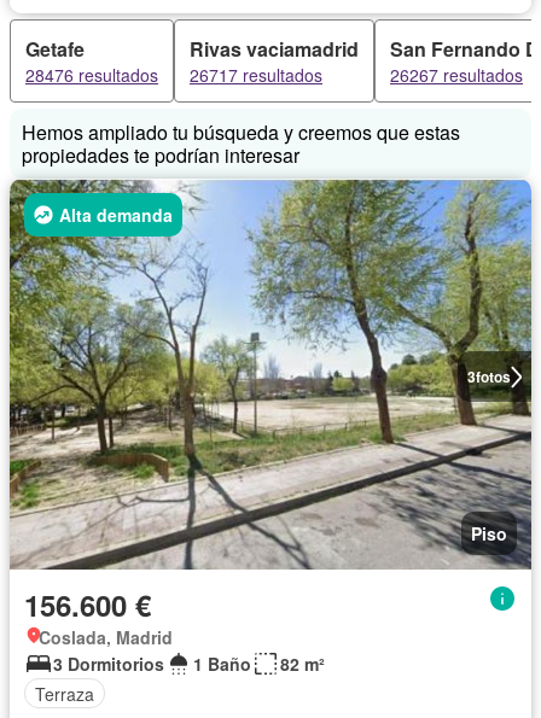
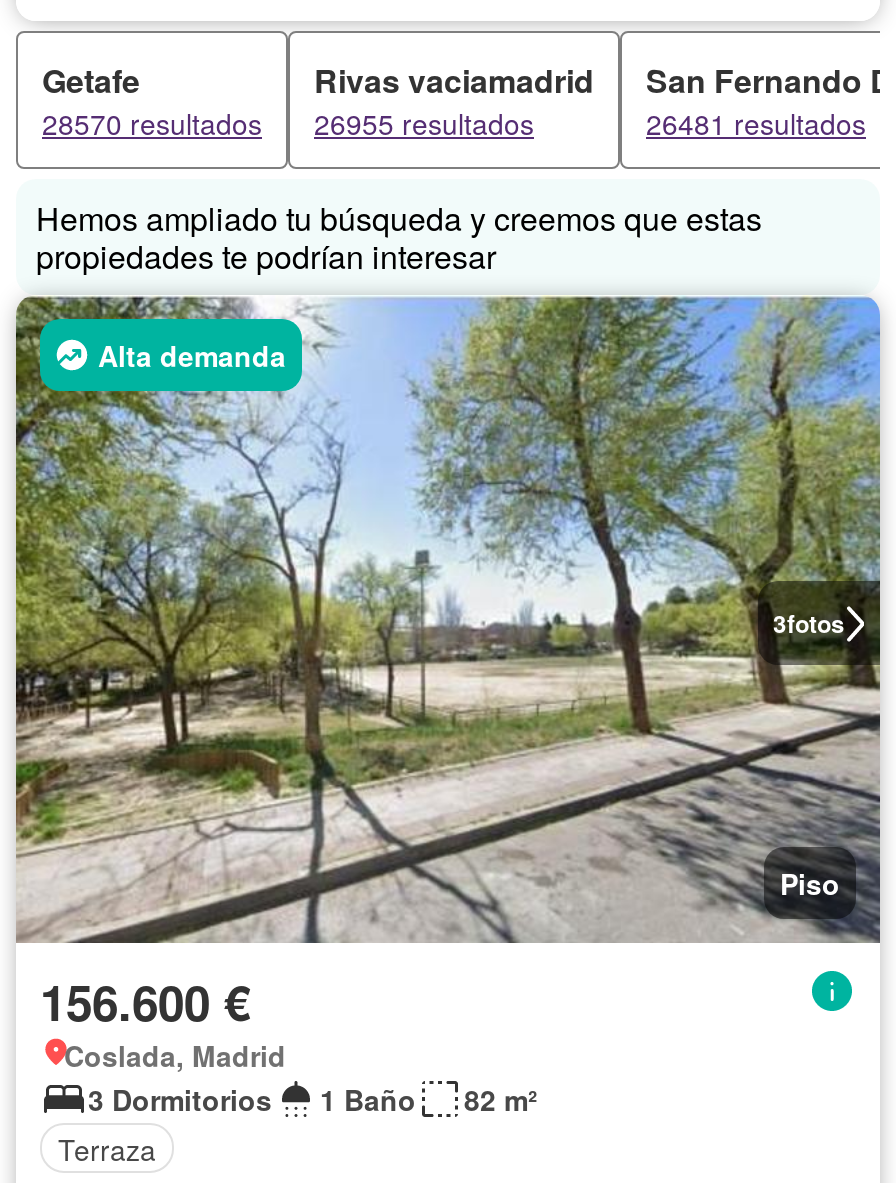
[25,63,158,87] 28476 resultados -> [42,104,262,144] 28570 resultados
[190,63,322,87] 26717 resultados -> [314,104,534,144] 26955 resultados
[390,63,523,87] 26267 resultados -> [646,104,866,144] 26481 resultados

